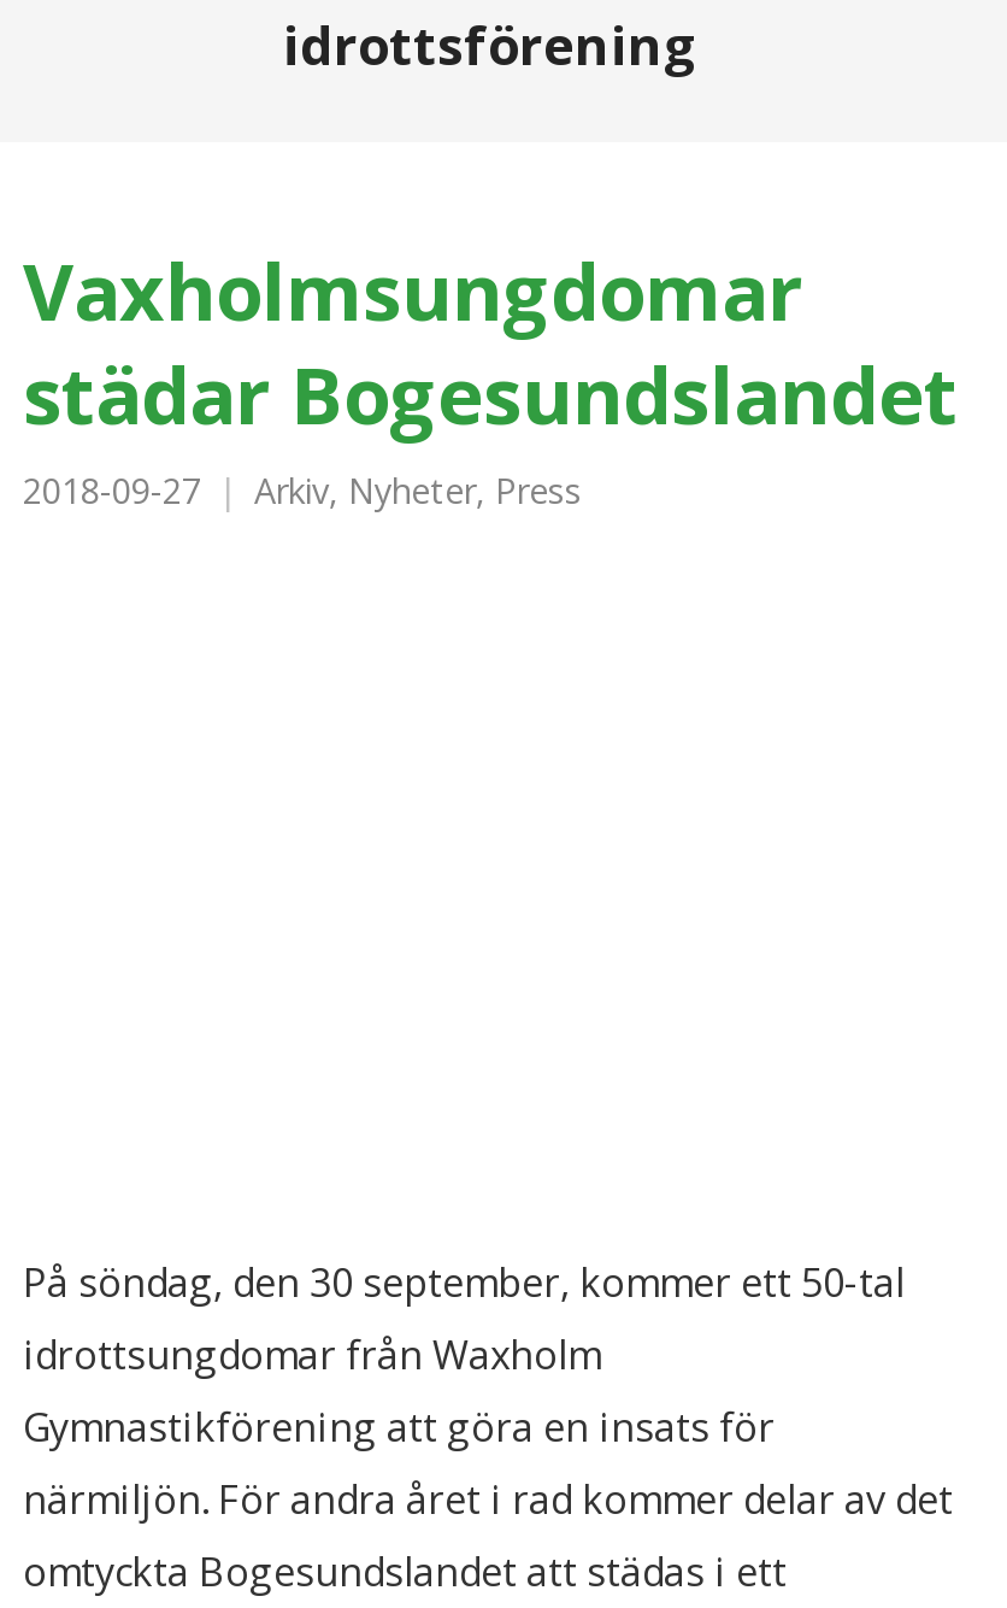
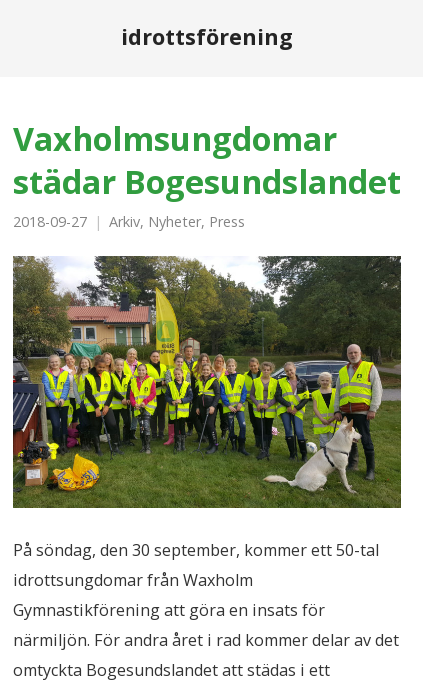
none -> [12,255,402,509] [image]

